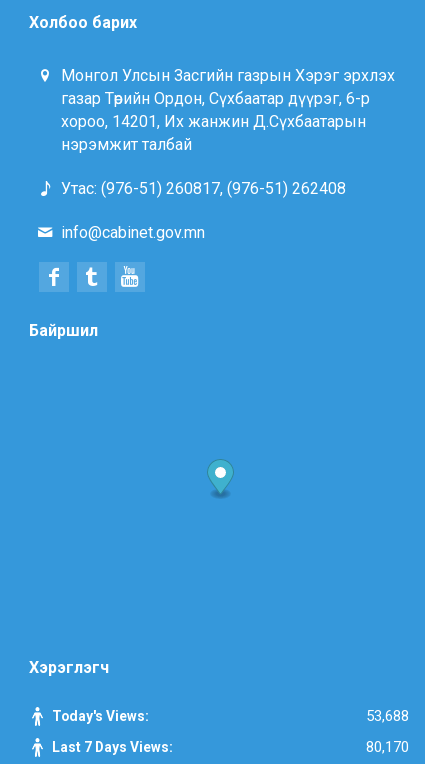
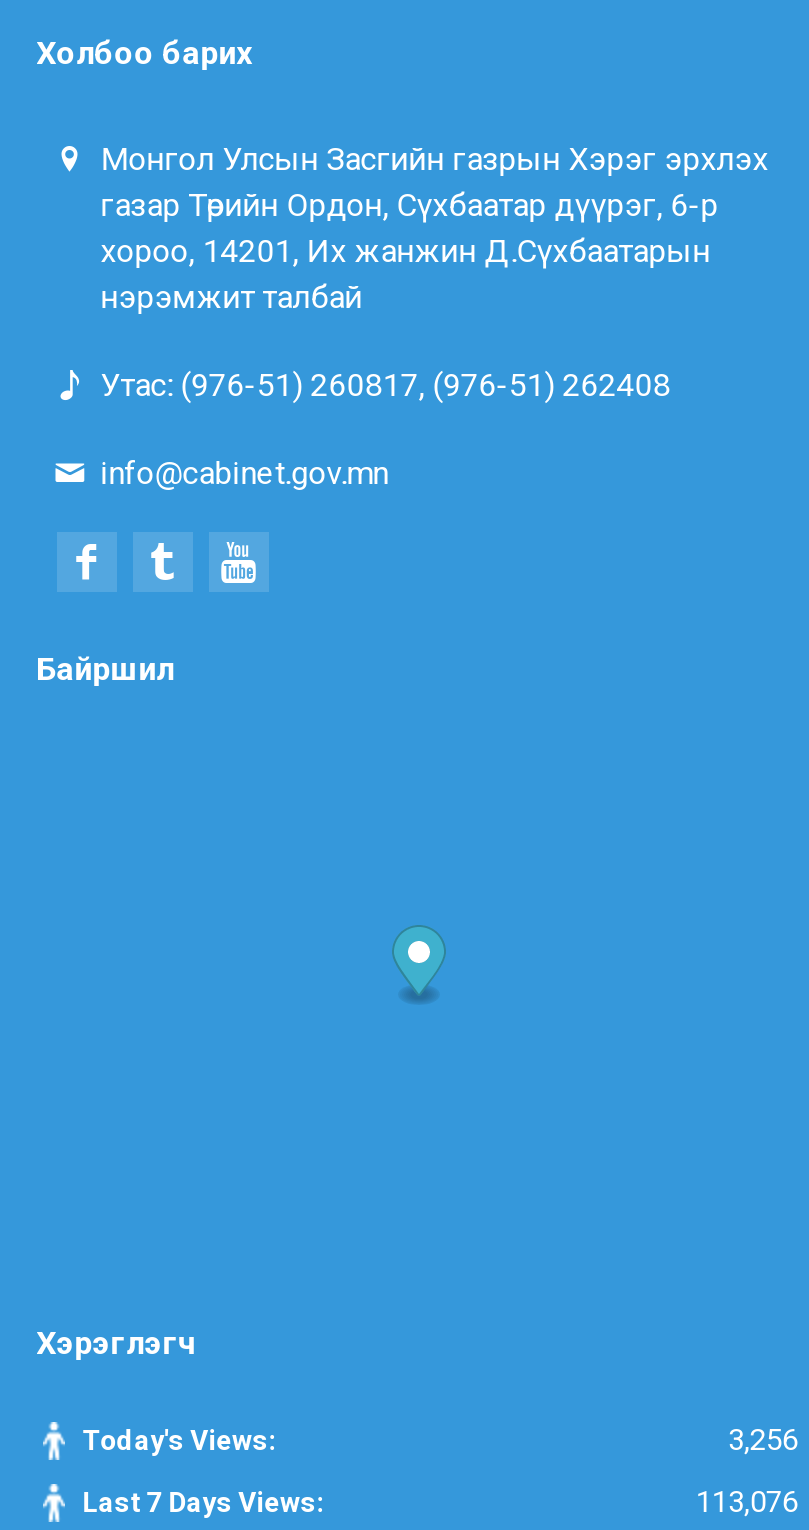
[366,707,409,725] 53,688 -> [728,1423,798,1459] 3,256
[366,738,409,756] 80,170 -> [696,1485,798,1521] 113,076

